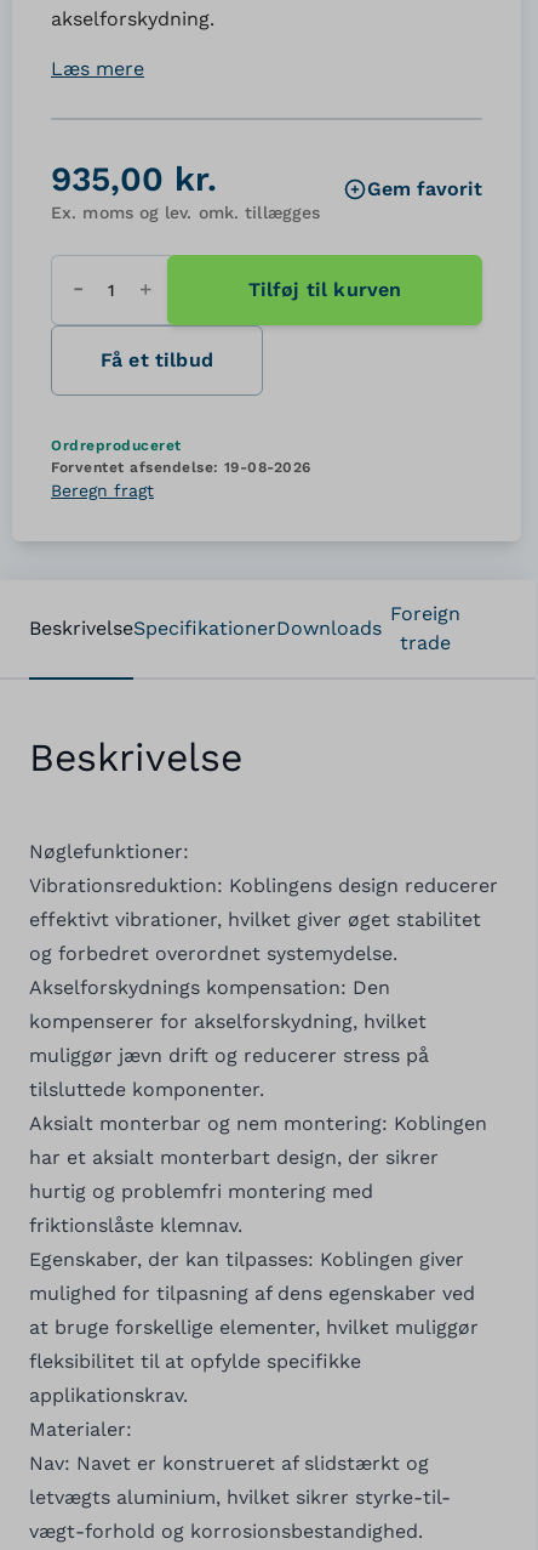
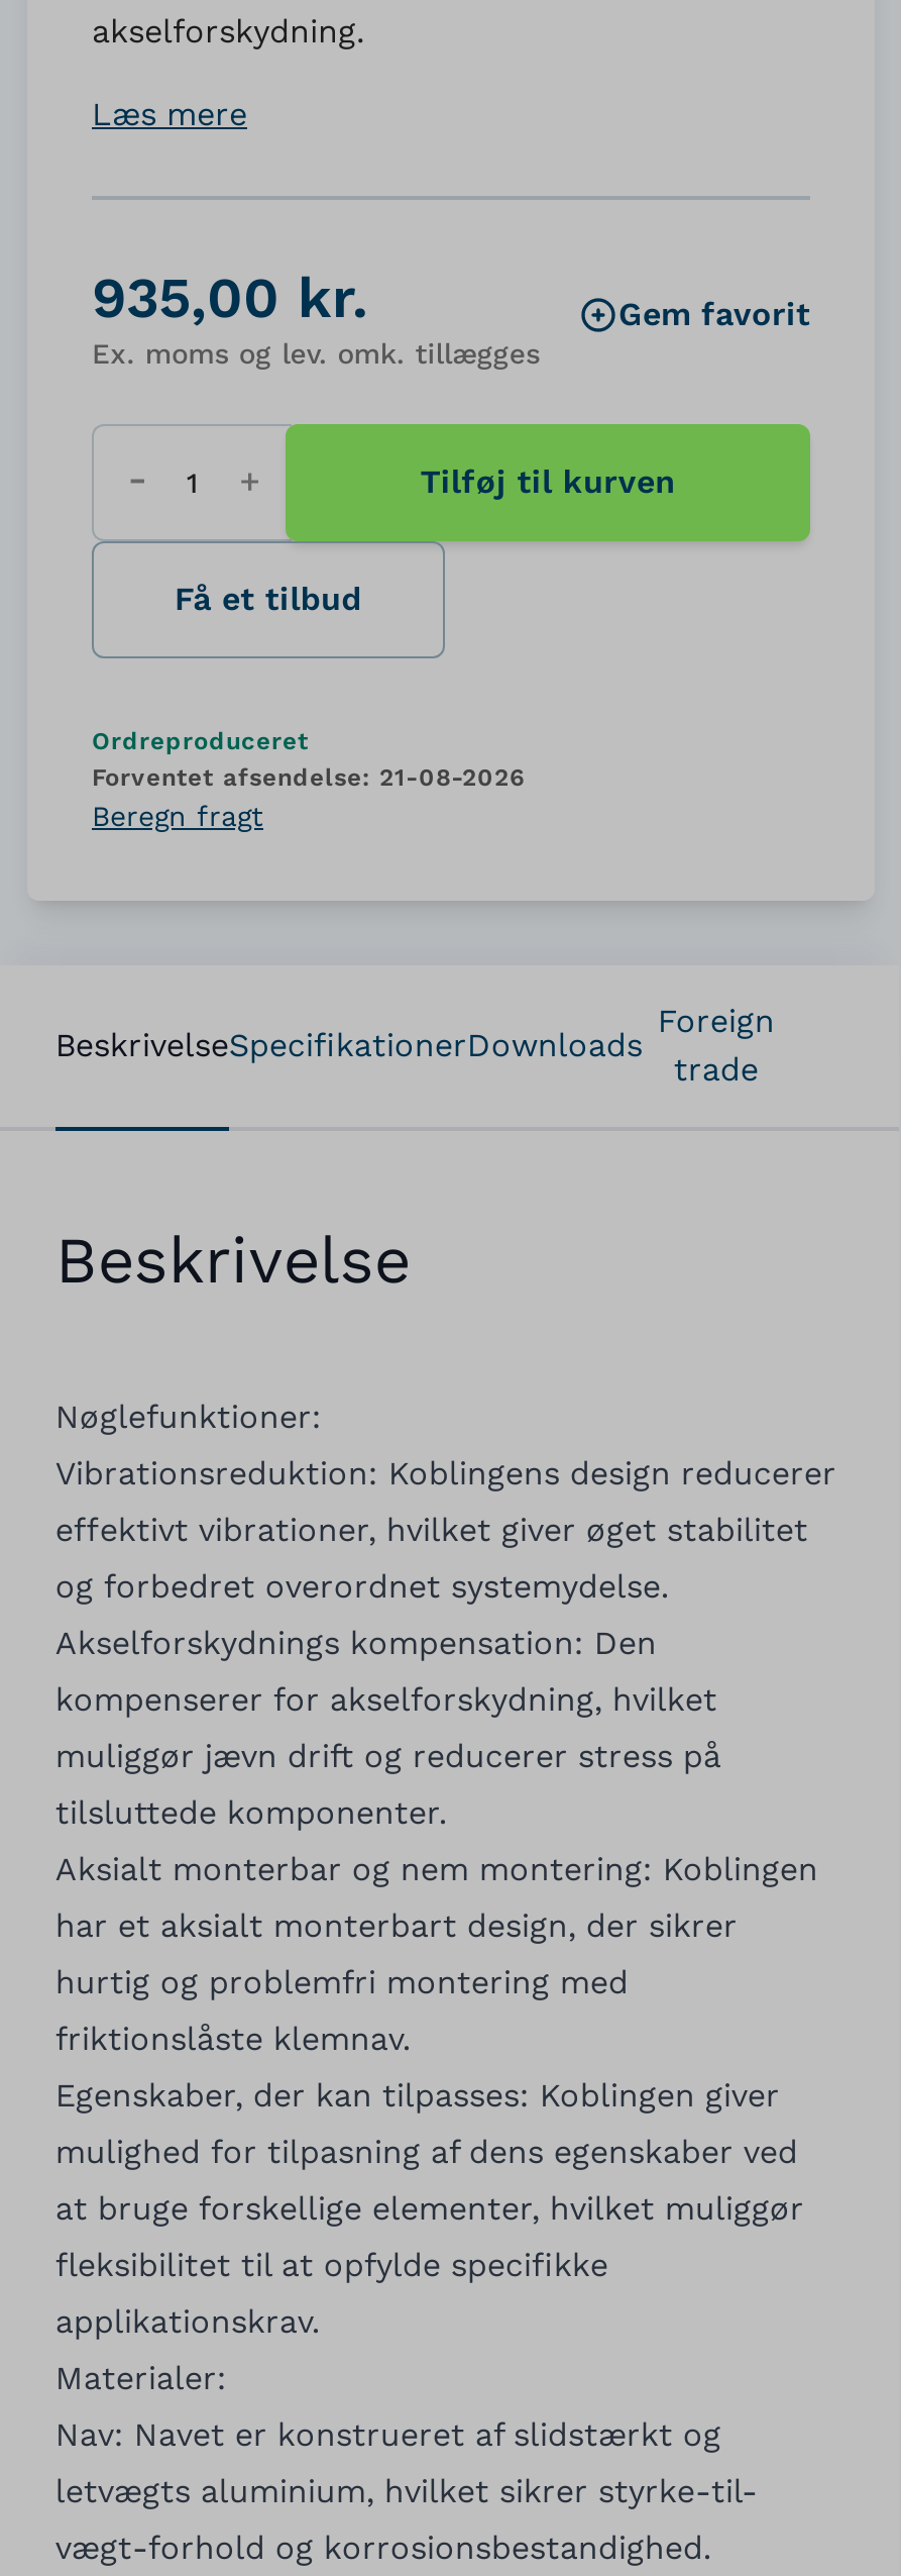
[51,458,311,475] Forventet afsendelse: 19-08-2026 -> [92,762,525,791] Forventet afsendelse: 21-08-2026

